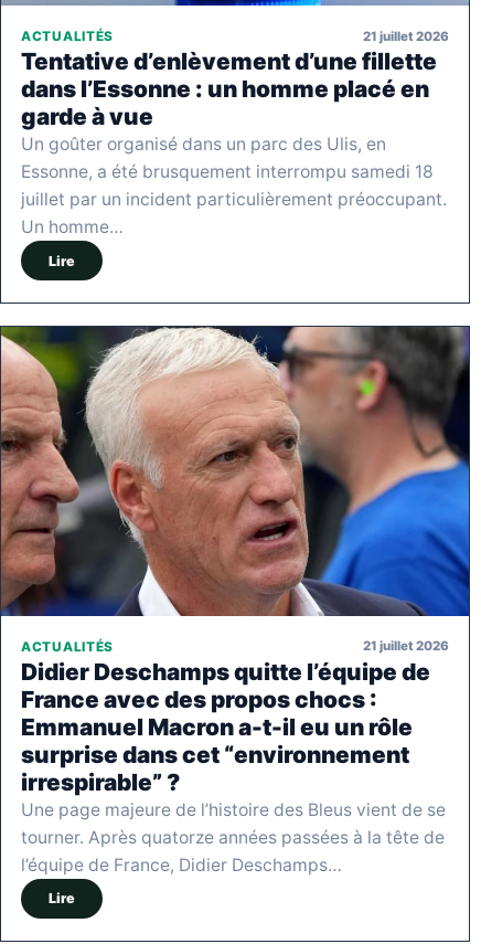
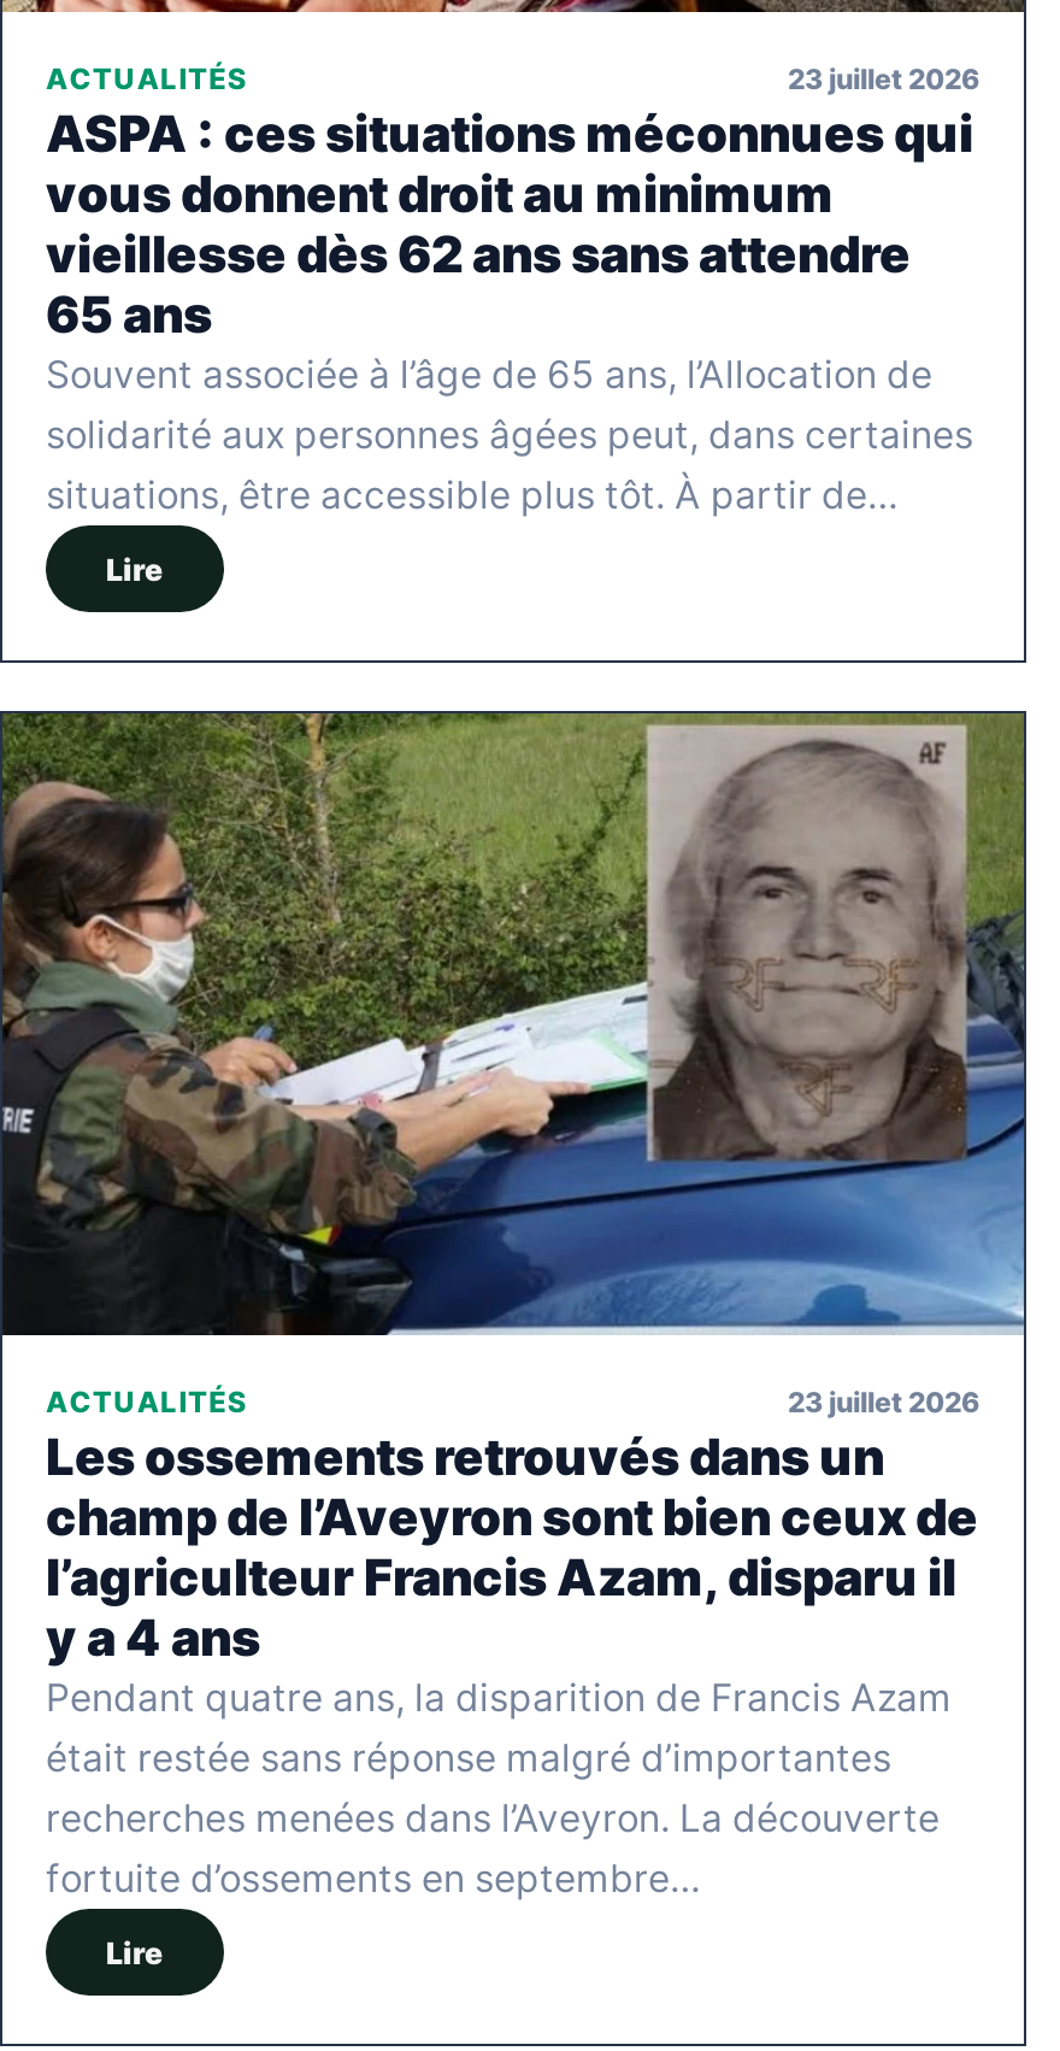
[21,28,449,238] 21 juillet 2026 | Tentative d’enlèvement d’une fillette | dans l’Essonne : un homme placé en | garde à vue | Un goûter organisé dans un parc des Ulis, en | Essonne, a été brusquement interrompu samedi 18 | juillet par un incident particulièrement préoccupant. | Un homme… -> [46,62,980,519] 23 juillet 2026 | ASPA : ces situations méconnues qui | vous donnent droit au minimum | vieillesse dès 62 ans sans attendre | 65 ans | Souvent associée à l’âge de 65 ans, l’Allocation de | solidarité aux personnes âgées peut, dans certaines | situations, être accessible plus tôt. À partir de…
[3,326,470,875] [image] | 21 juillet 2026 | Didier Deschamps quitte l’équipe de | France avec des propos chocs : | Emmanuel Macron a-t-il eu un rôle | surprise dans cet “environnement | irrespirable” ? | Une page majeure de l’histoire des Bleus vient de se | tourner. Après quatorze années passées à la tête de | l’équipe de France, Didier Deschamps… -> [7,711,1026,1902] [image] | 23 juillet 2026 | Les ossements retrouvés dans un | champ de l’Aveyron sont bien ceux de | l’agriculteur Francis Azam, disparu il | y a 4 ans | Pendant quatre ans, la disparition de Francis Azam | était restée sans réponse malgré d’importantes | recherches menées dans l’Aveyron. La découverte | fortuite d’ossements en septembre…

